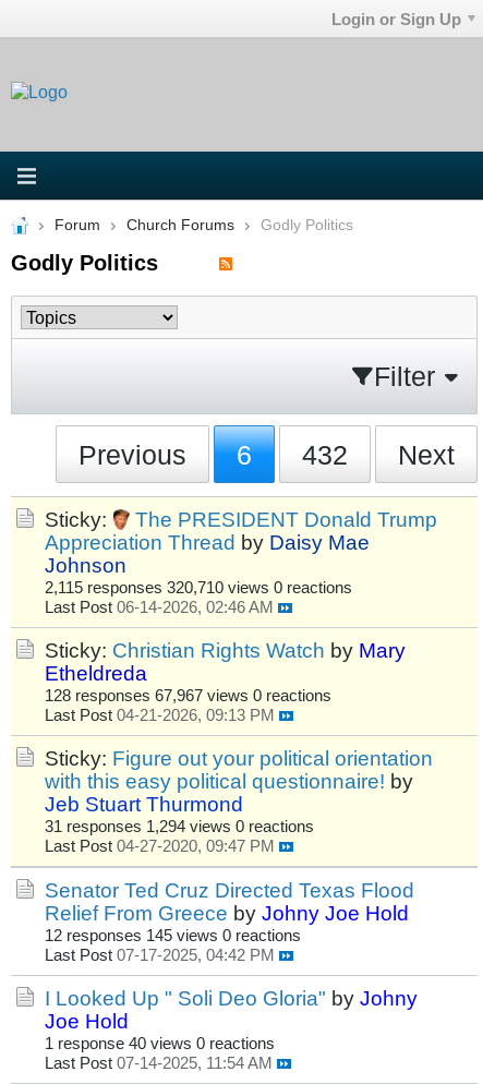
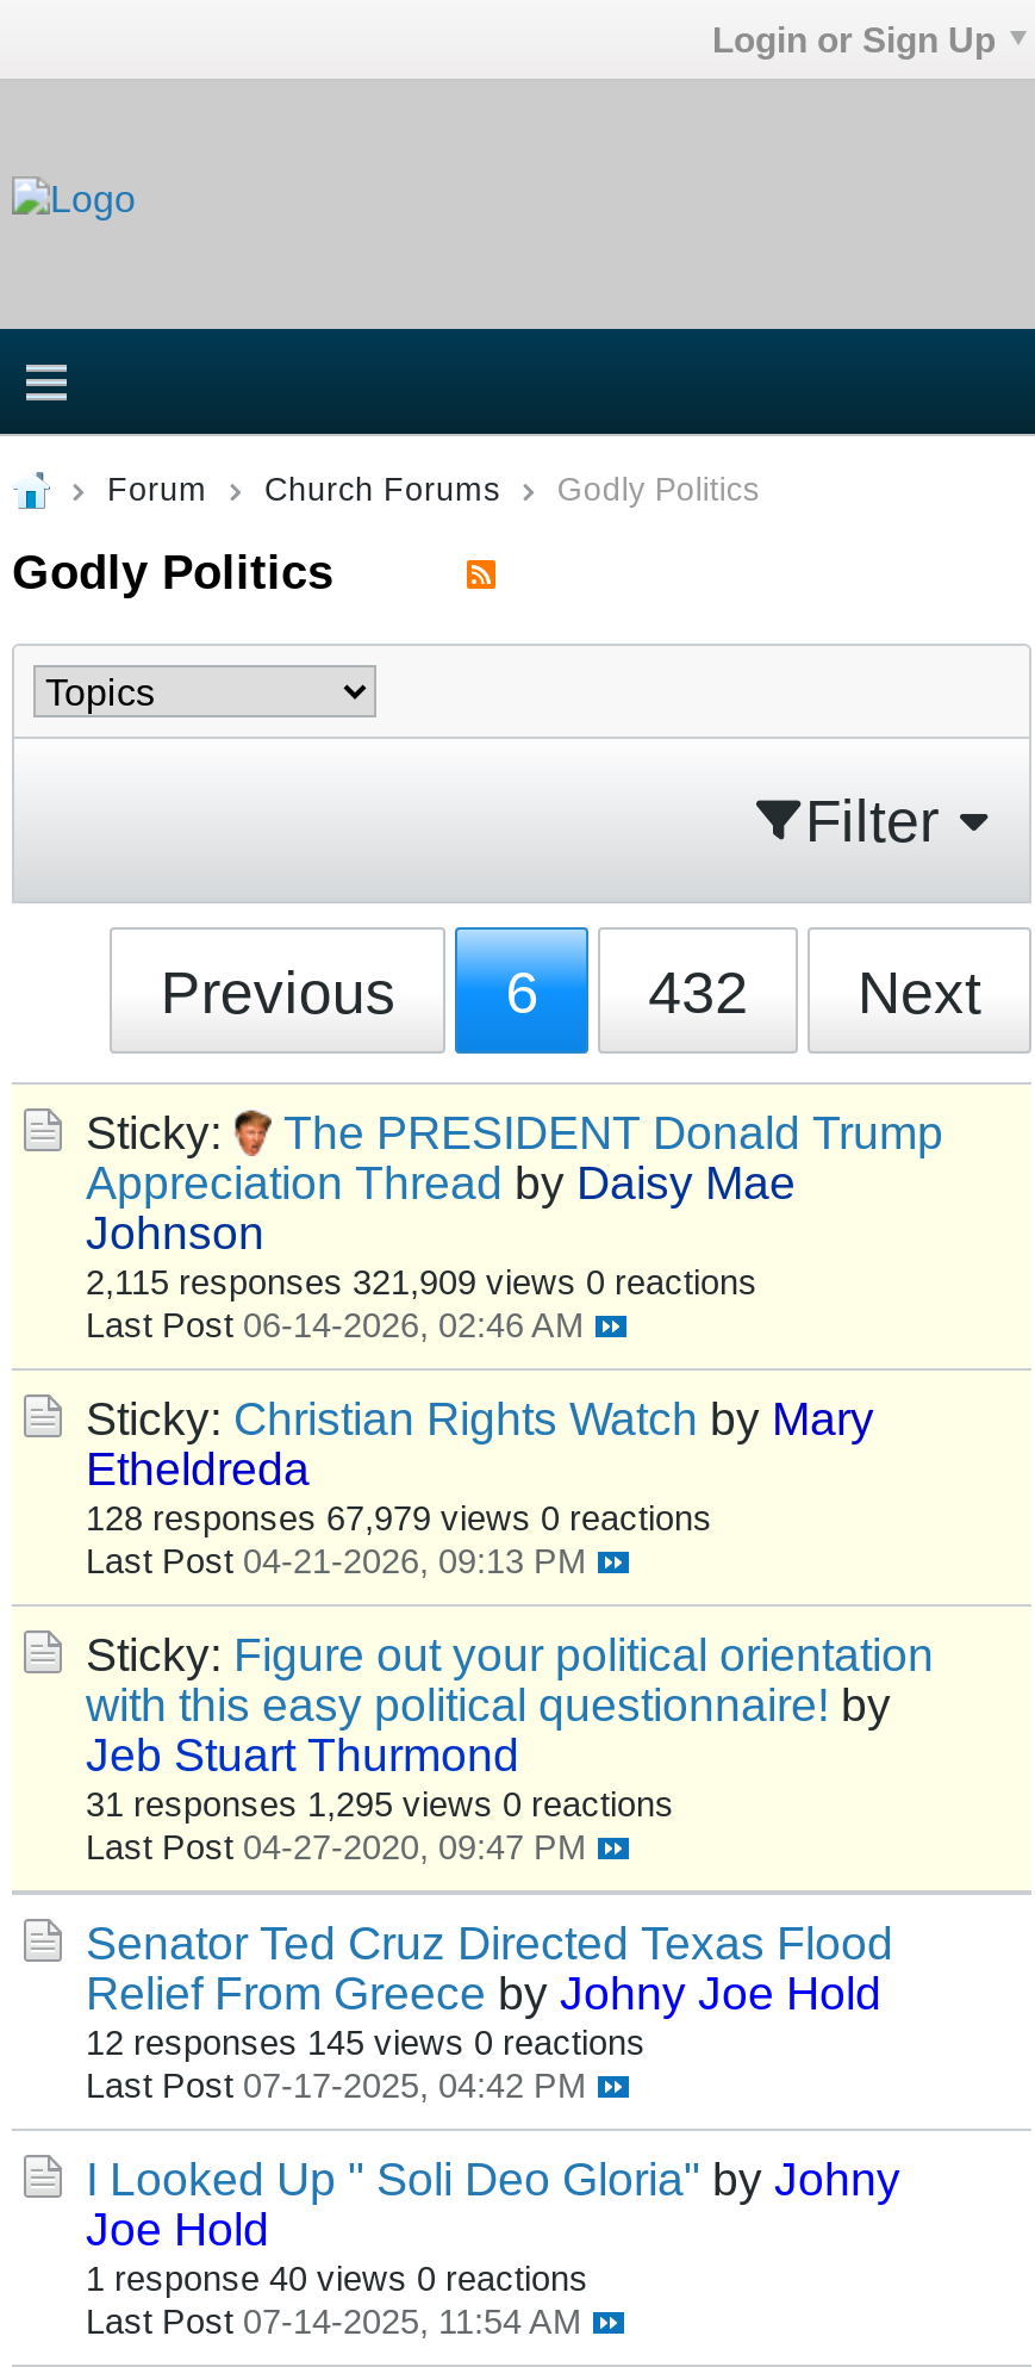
[45,580,352,597] 2,115 responses 320,710 views 0 reactions -> [86,1265,757,1303] 2,115 responses 321,909 views 0 reactions
[45,688,331,705] 128 responses 67,967 views 0 reactions -> [86,1501,712,1539] 128 responses 67,979 views 0 reactions
[45,818,314,836] 31 responses 1,294 views 0 reactions -> [86,1787,674,1825] 31 responses 1,295 views 0 reactions

